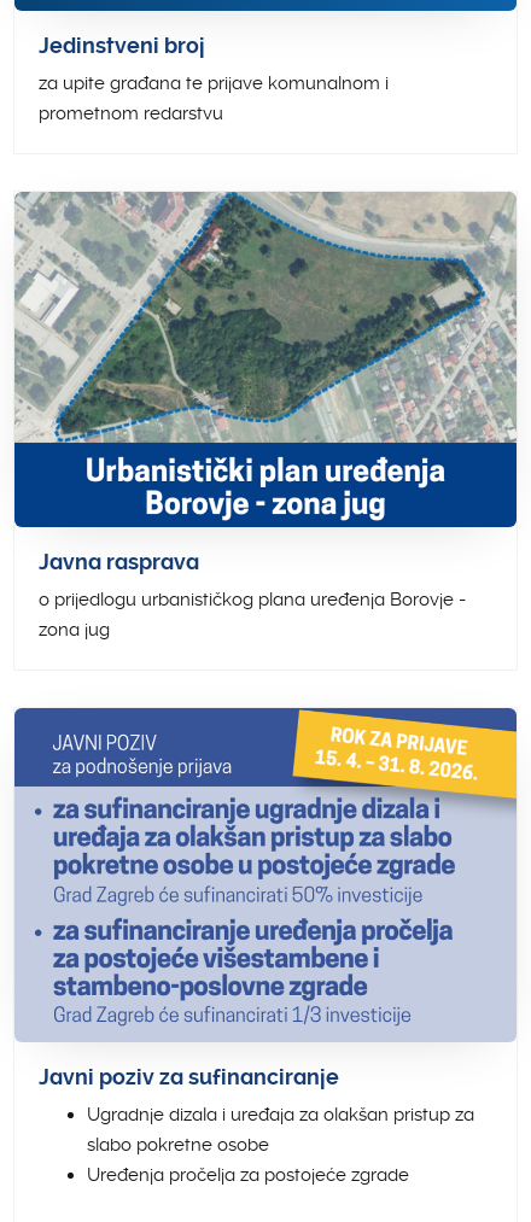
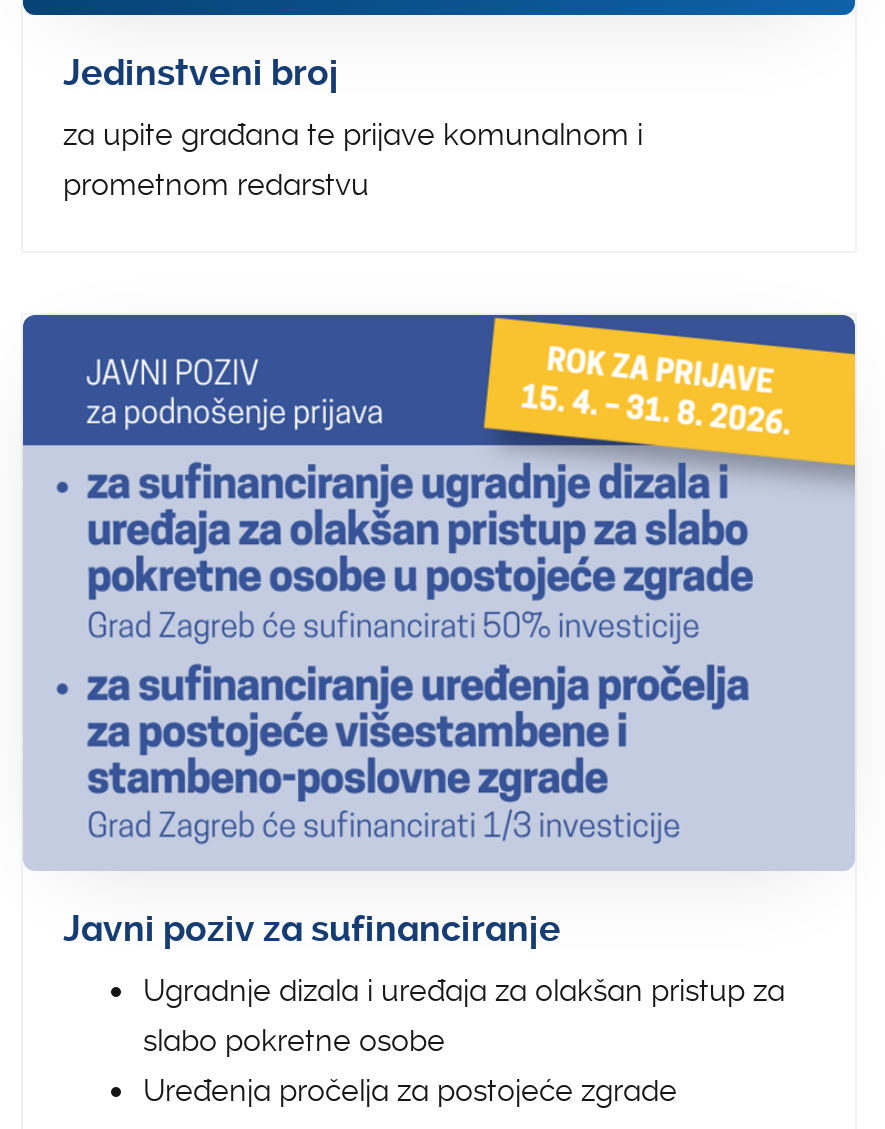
[14,192,517,640] [image] | Javna rasprava | o prijedlogu urbanističkog plana uređenja Borovje - | zona jug -> none

